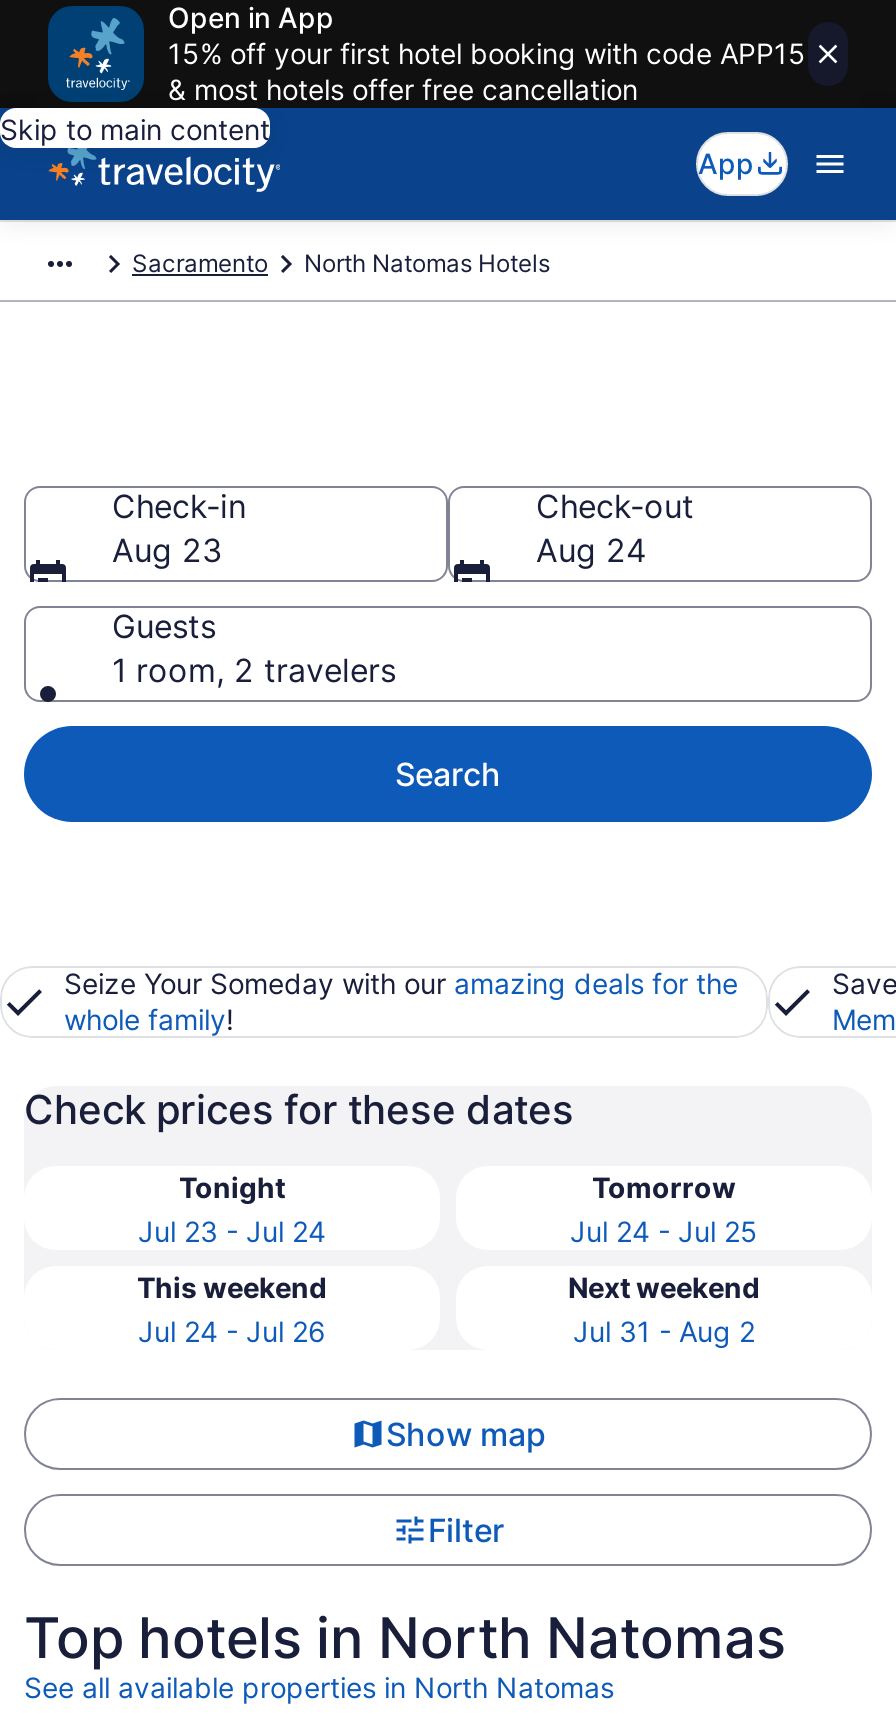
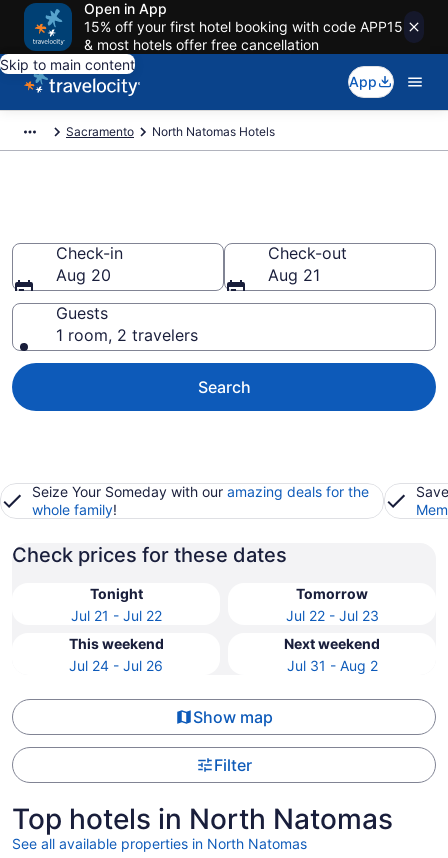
[112,530,222,570] Aug 23 -> [56,265,111,285] Aug 20
[536,530,646,570] Aug 24 -> [268,265,320,285] Aug 21
[138,1214,326,1248] Jul 23 - Jul 24 -> [70,607,161,624] Jul 21 - Jul 22
[570,1214,758,1248] Jul 24 - Jul 25 -> [285,607,378,624] Jul 22 - Jul 23

